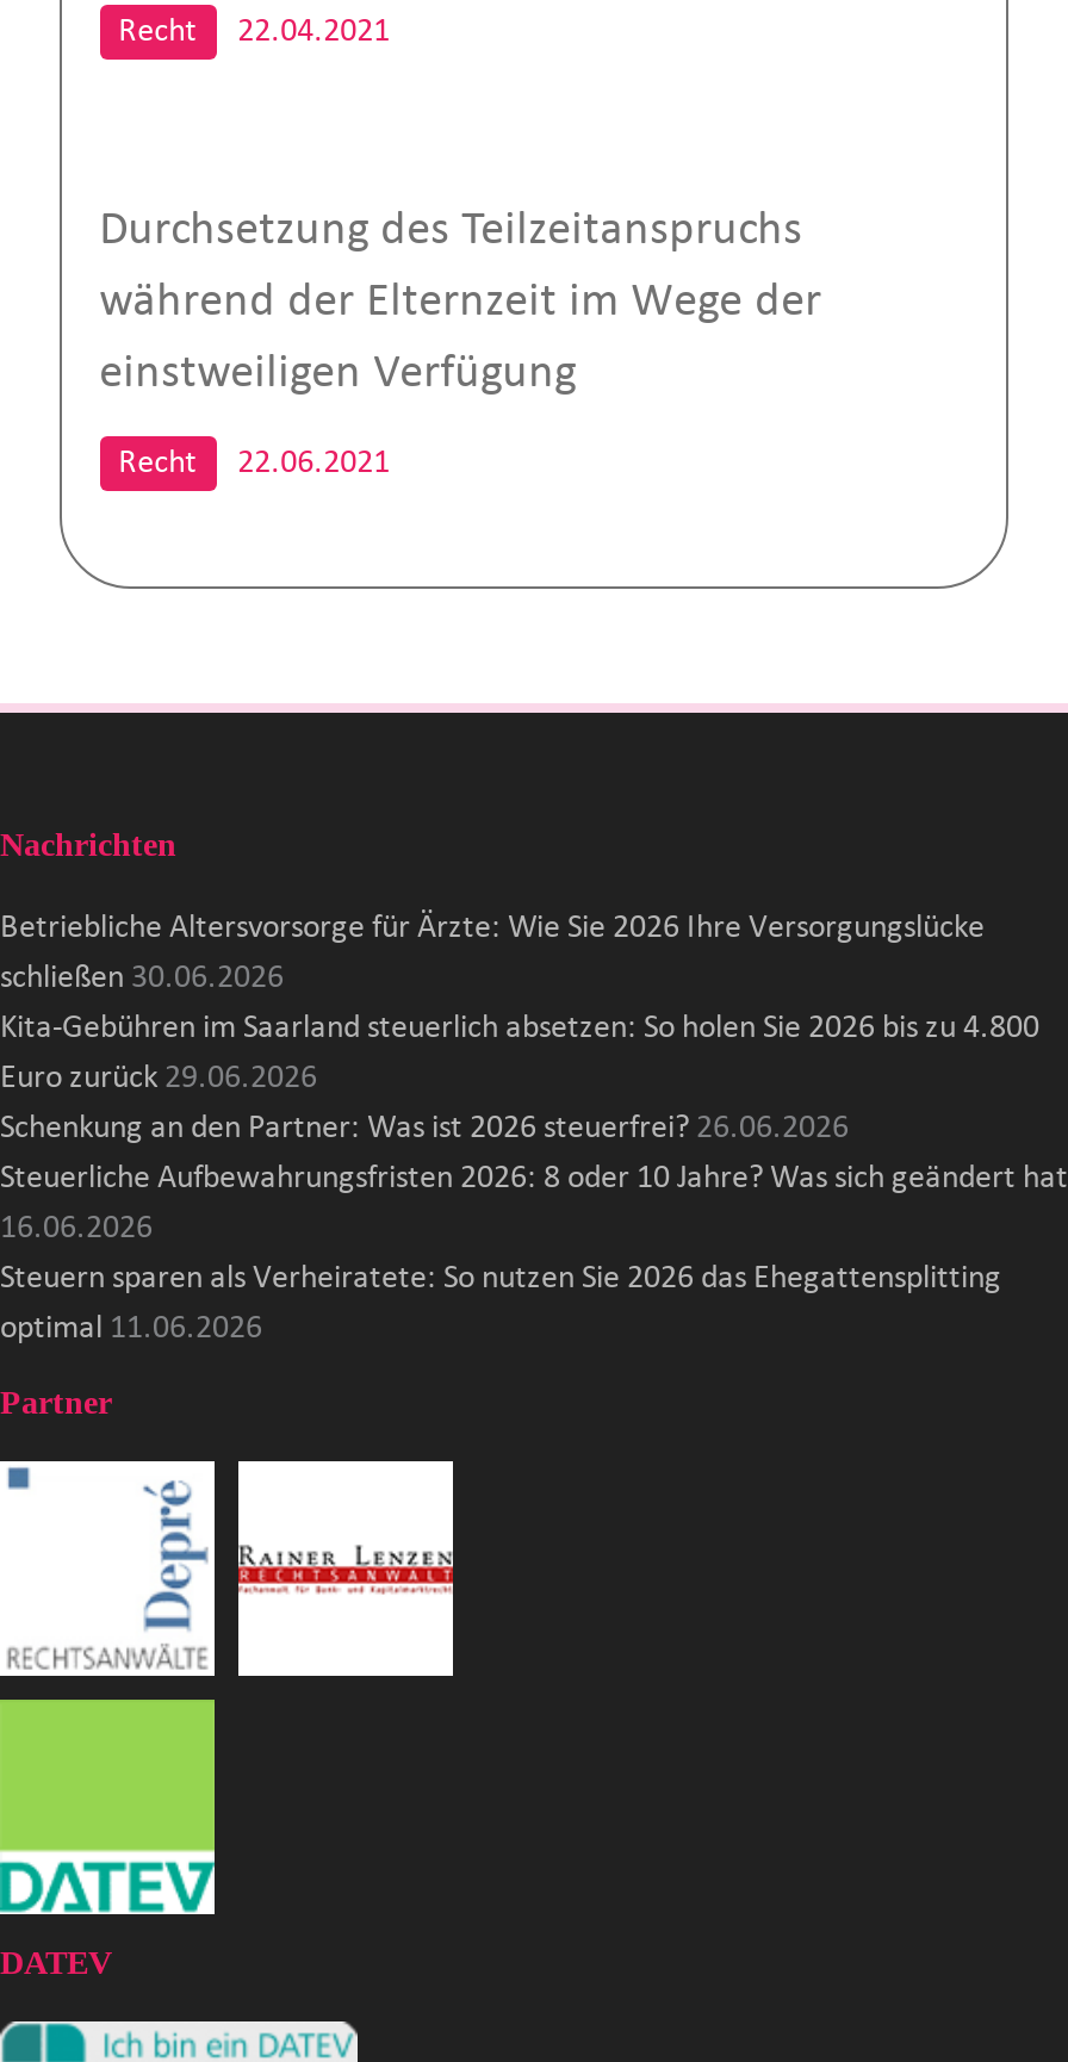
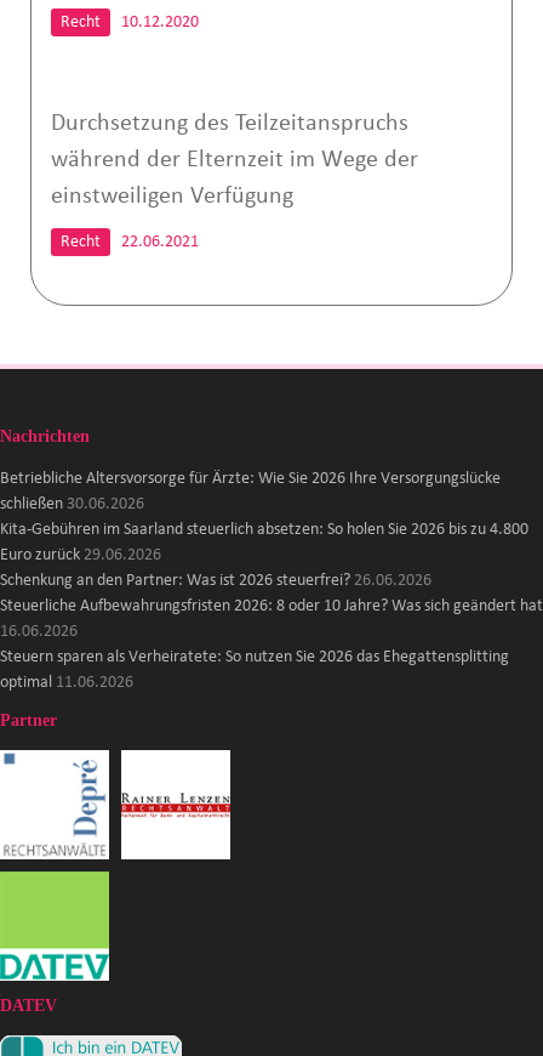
[118,13,390,49] Recht 22.04.2021 -> [60,13,198,31] Recht 10.12.2020

